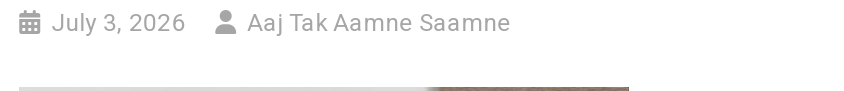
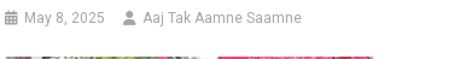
[51,9,185,37] July 3, 2026 -> [24,9,105,26] May 8, 2025

